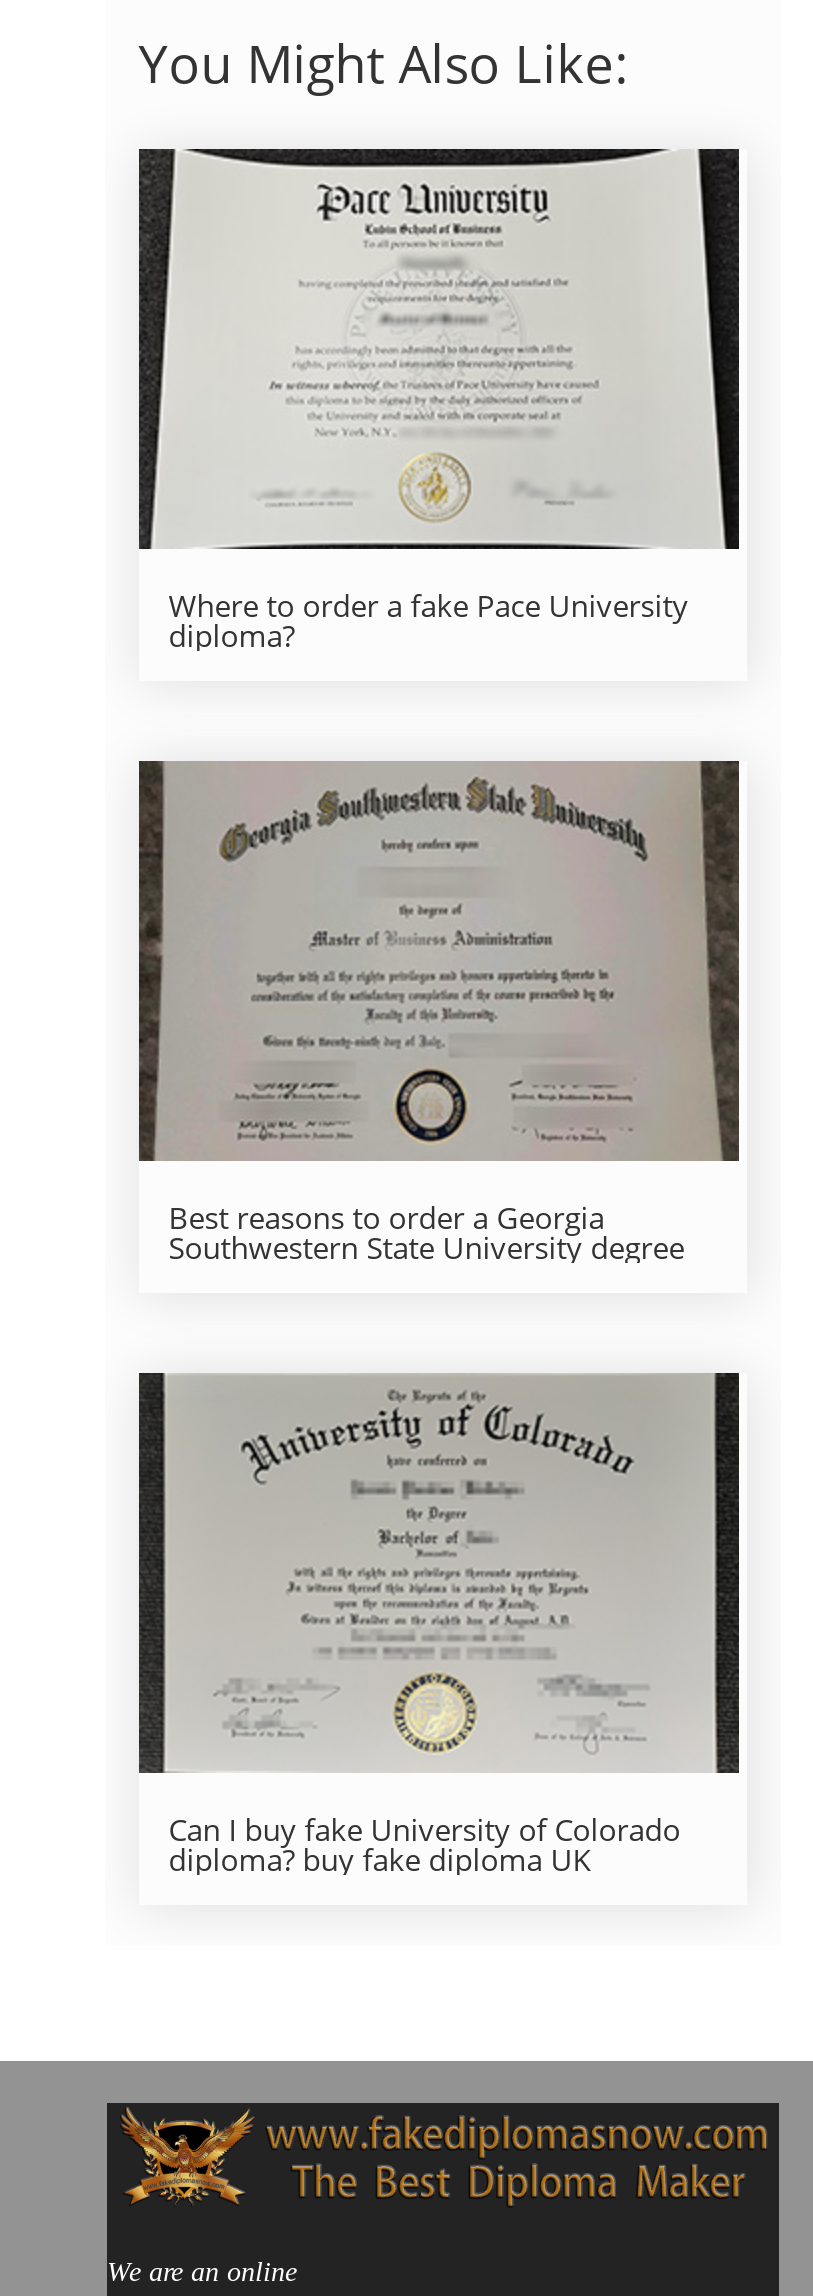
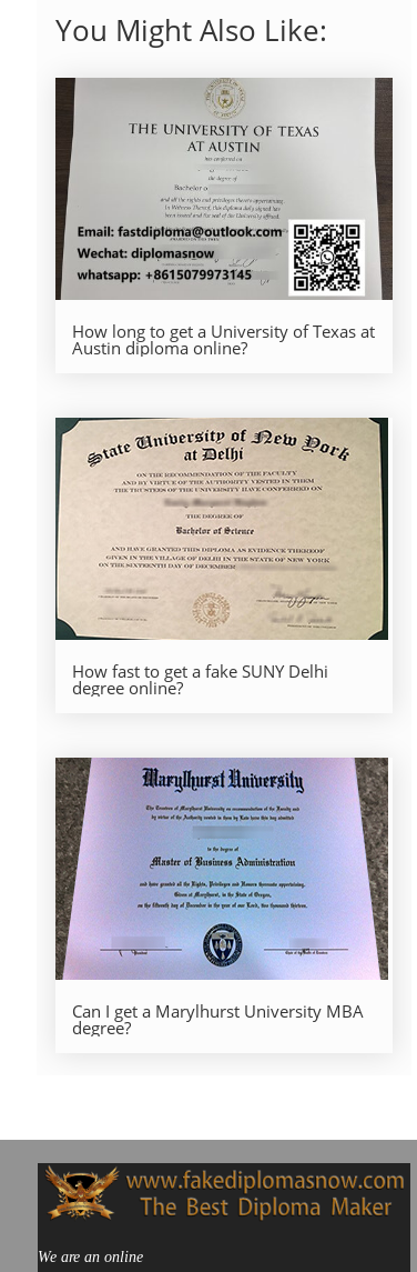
[145,147,747,655] [image] | Where to order a fake Pace University | diploma? -> [62,77,394,359] [image] | How long to get a University of Texas at | Austin diploma online?
[139,761,739,1267] [image] | Best reasons to order a Georgia | Southwestern State University degree -> [55,418,388,699] [image] | How fast to get a fake SUNY Delhi | degree online?
[141,1373,739,1879] [image] | Can I buy fake University of Colorado | diploma? buy fake diploma UK -> [55,758,389,1039] [image] | Can I get a Marylhurst University MBA | degree?

